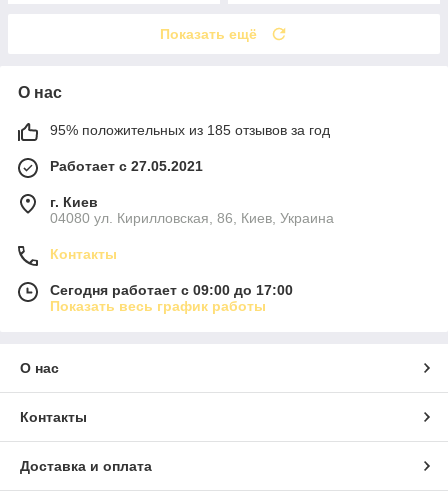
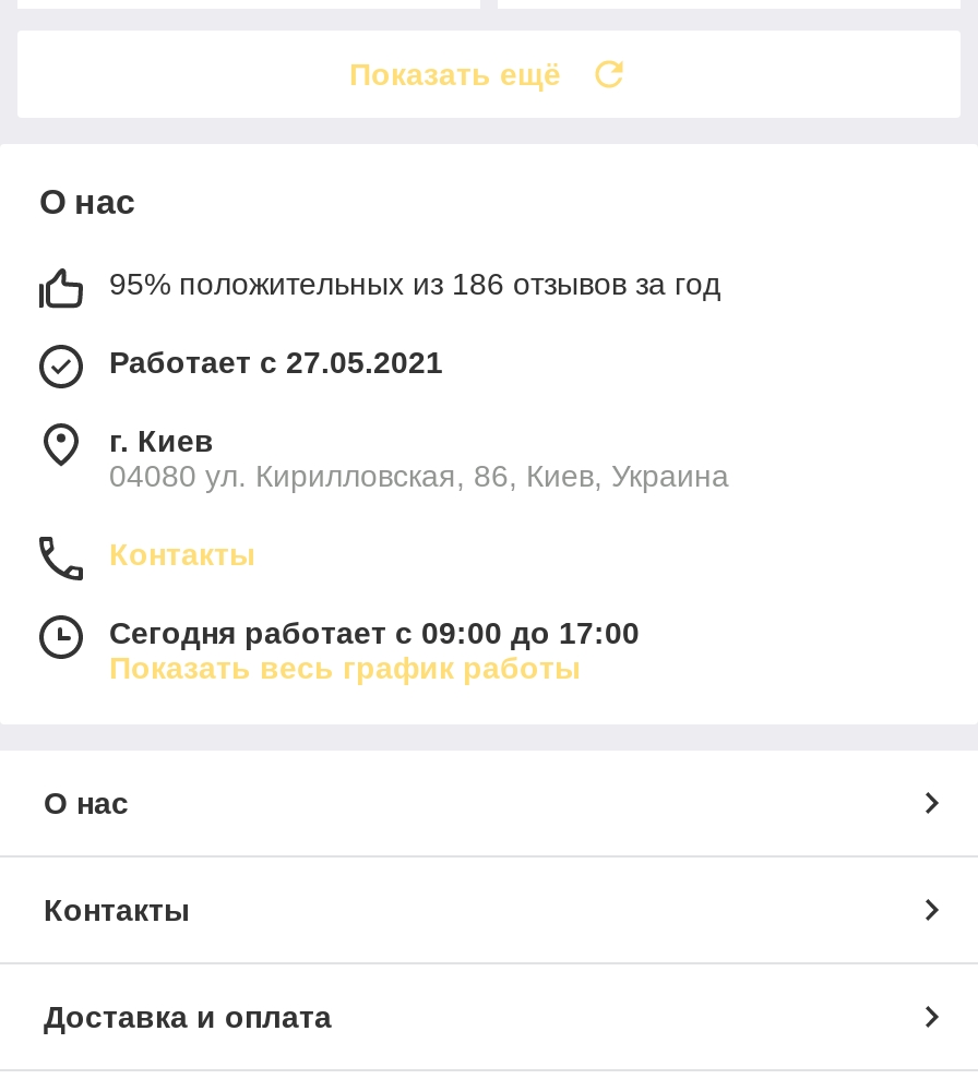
[50,122,330,138] 95% положительных из 185 отзывов за год -> [109,266,720,301] 95% положительных из 186 отзывов за год

